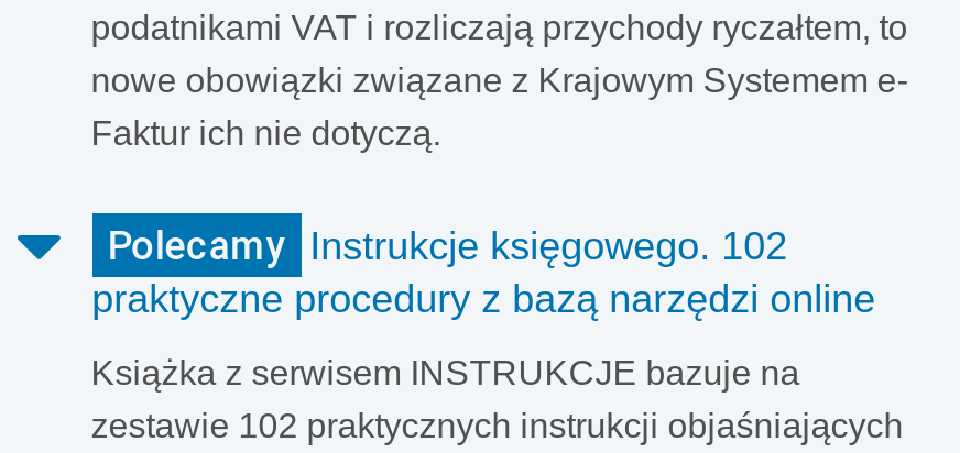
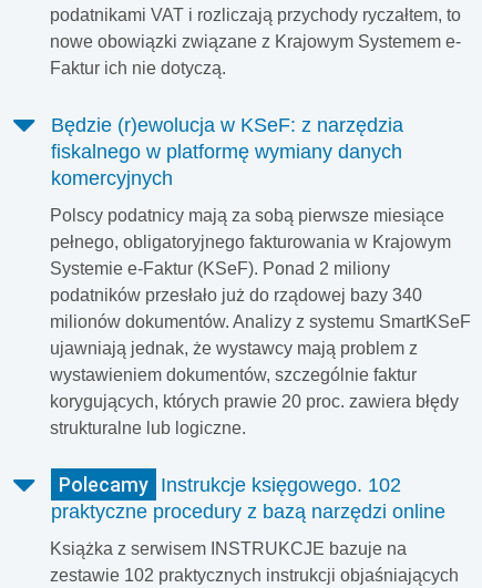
none -> [50,114,471,437] Będzie (r)ewolucja w KSeF: z narzędzia | fiskalnego w platformę wymiany danych | komercyjnych | Polscy podatnicy mają za sobą pierwsze miesiące | pełnego, obligatoryjnego fakturowania w Krajowym | Systemie e-Faktur (KSeF). Ponad 2 miliony | podatników przesłało już do rządowej bazy 340 | milionów dokumentów. Analizy z systemu SmartKSeF | ujawniają jednak, że wystawcy mają problem z | wystawieniem dokumentów, szczególnie faktur | korygujących, których prawie 20 proc. zawiera błędy | strukturalne lub logiczne.

